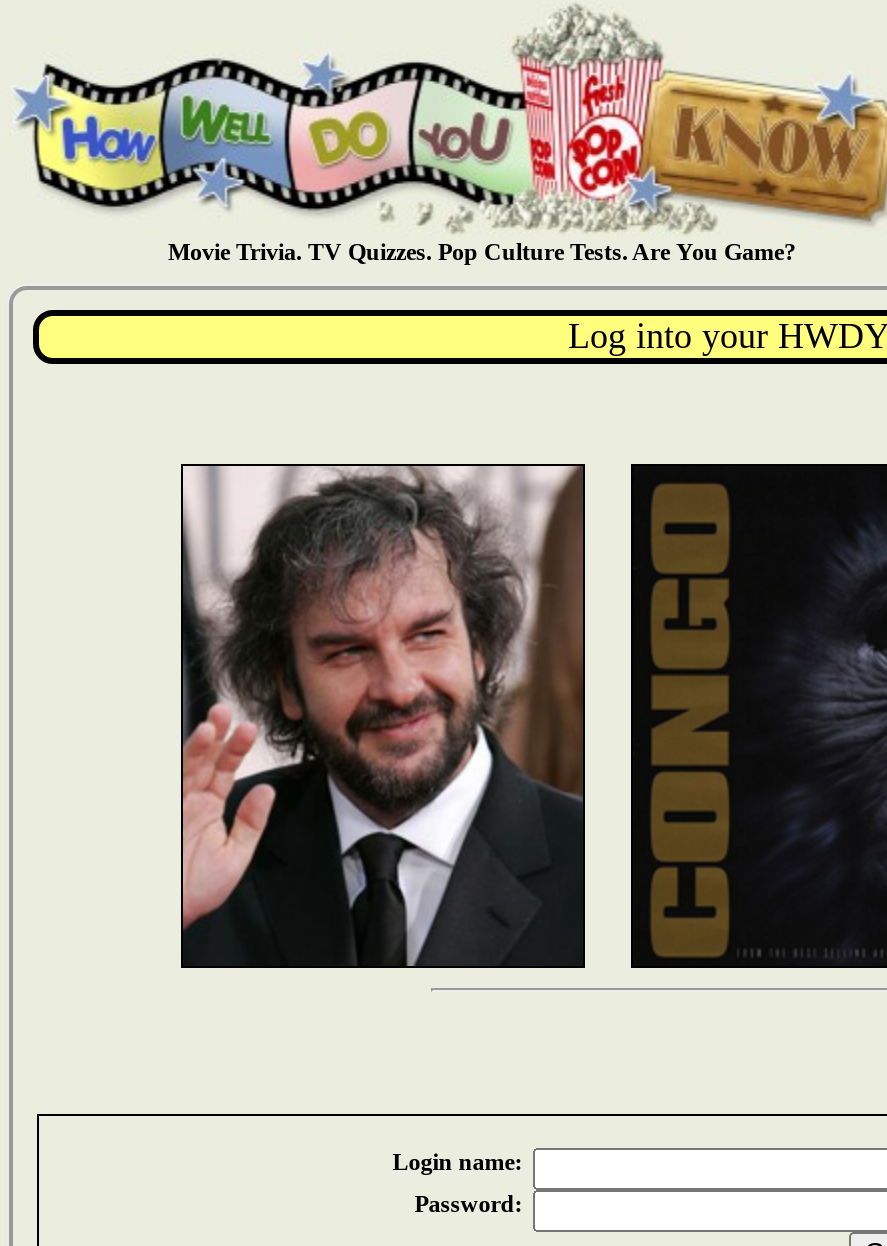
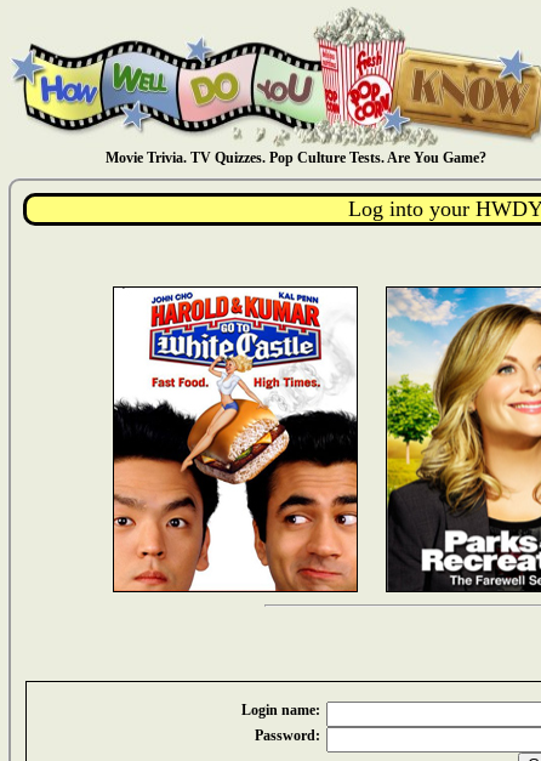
[181,464,585,968] [image] -> [113,288,358,592] [image]
[631,464,881,958] [image] -> [386,286,537,586] [image]

